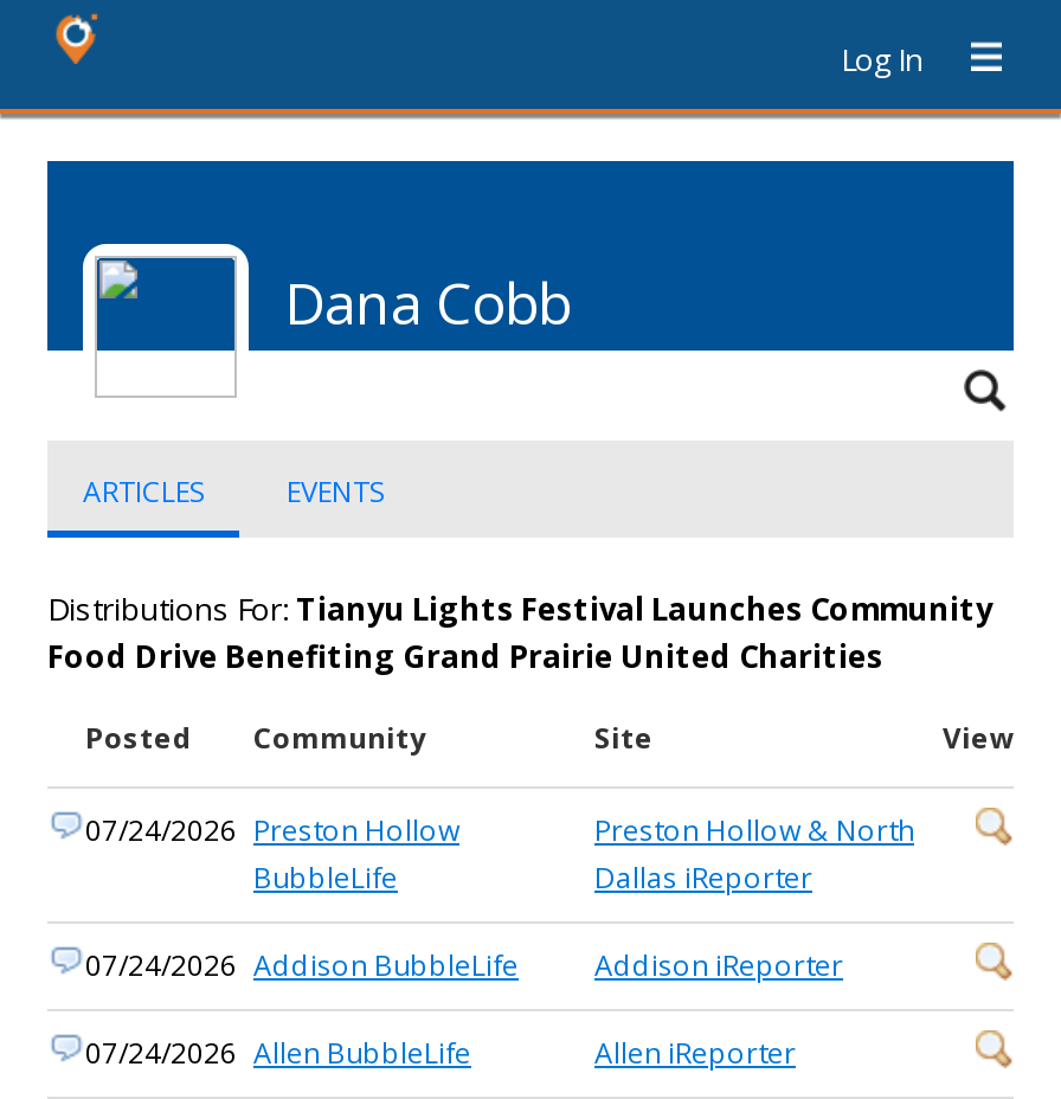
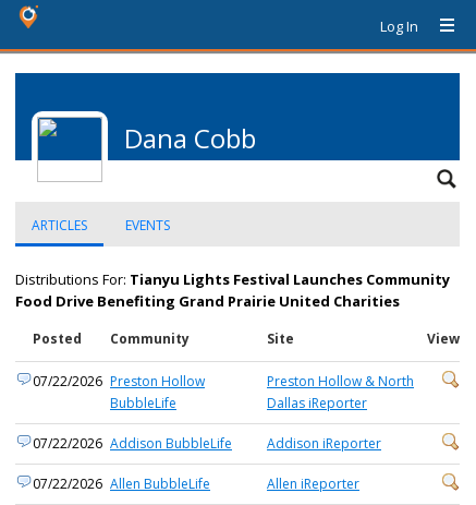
[85,810,459,850] 07/24/2026 Preston Hollow -> [33,372,205,390] 07/22/2026 Preston Hollow
[85,945,519,985] 07/24/2026 Addison BubbleLife -> [33,434,232,453] 07/22/2026 Addison BubbleLife
[85,1033,471,1073] 07/24/2026 Allen BubbleLife -> [33,474,210,493] 07/22/2026 Allen BubbleLife

